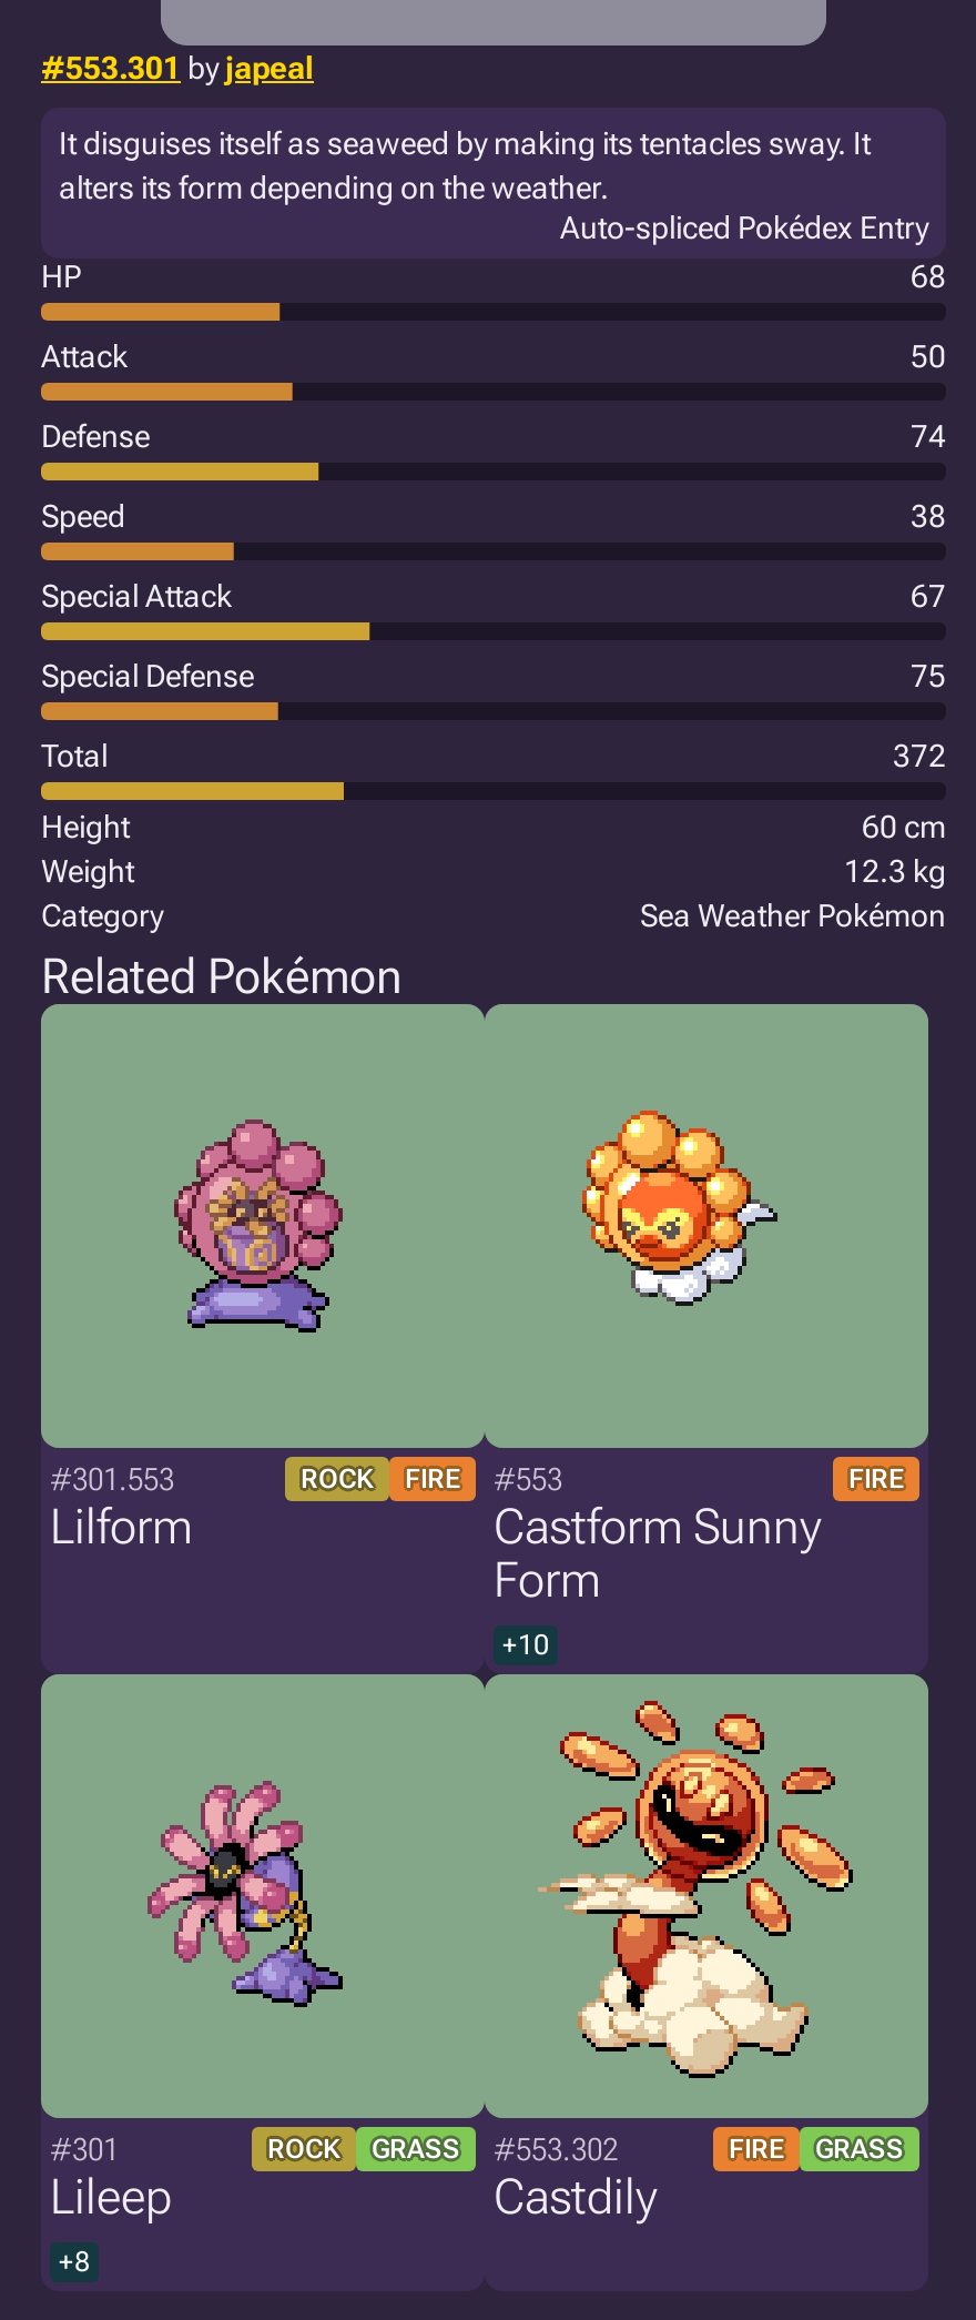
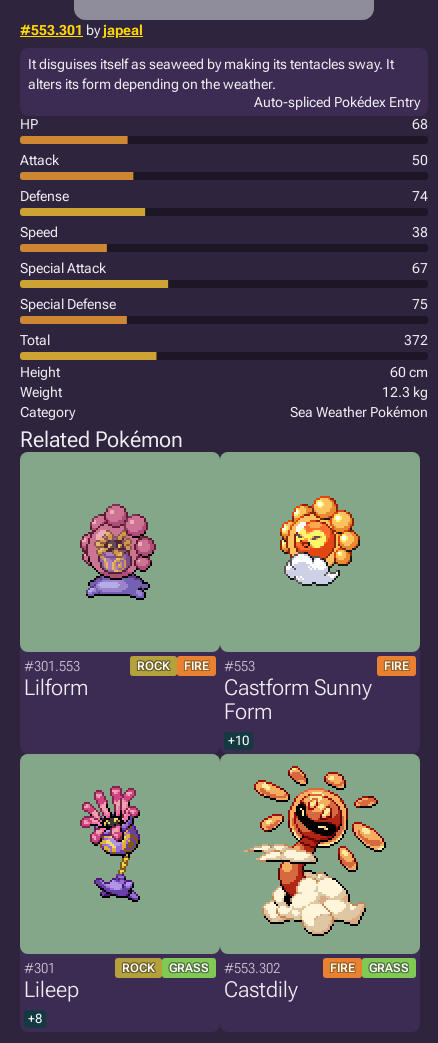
[580,1102,795,1308] [image] -> [264,495,361,588] [image]
[145,1745,345,2009] [image] -> [68,785,156,904] [image]

